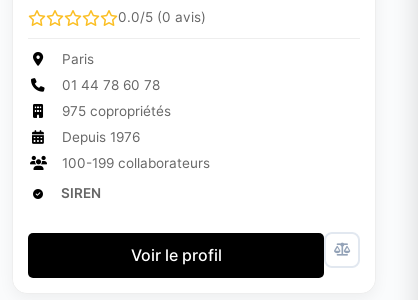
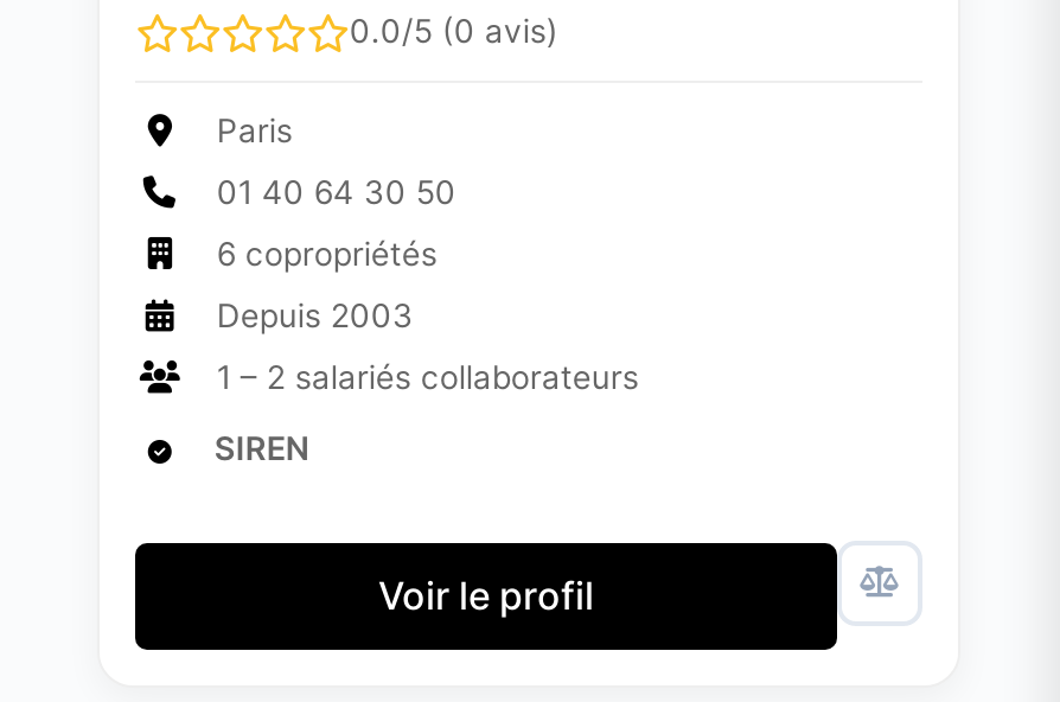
[58,77,160,93] 01 44 78 60 78 -> [207,173,456,211] 01 40 64 30 50
[58,103,171,119] 975 copropriétés -> [207,235,437,273] 6 copropriétés
[58,129,140,145] Depuis 1976 -> [207,296,414,334] Depuis 2003
[58,155,210,171] 100-199 collaborateurs -> [207,358,639,396] 1 – 2 salariés collaborateurs

